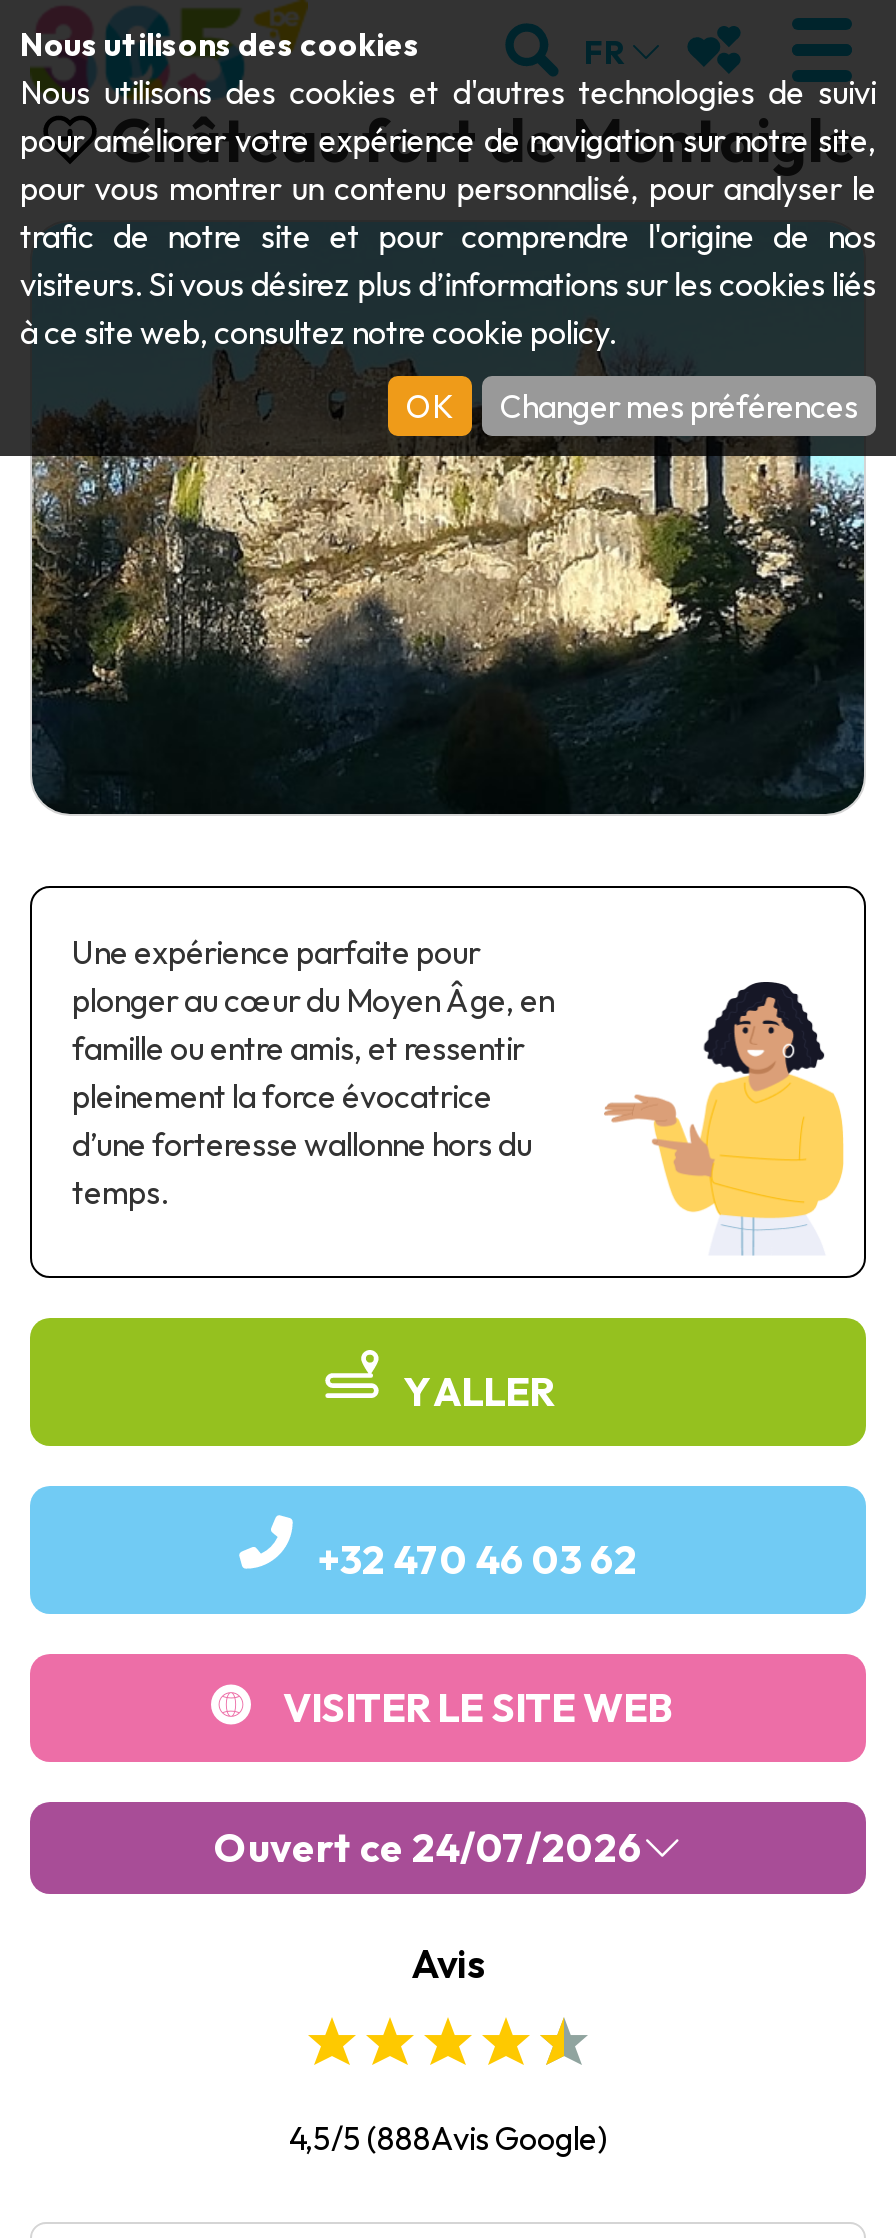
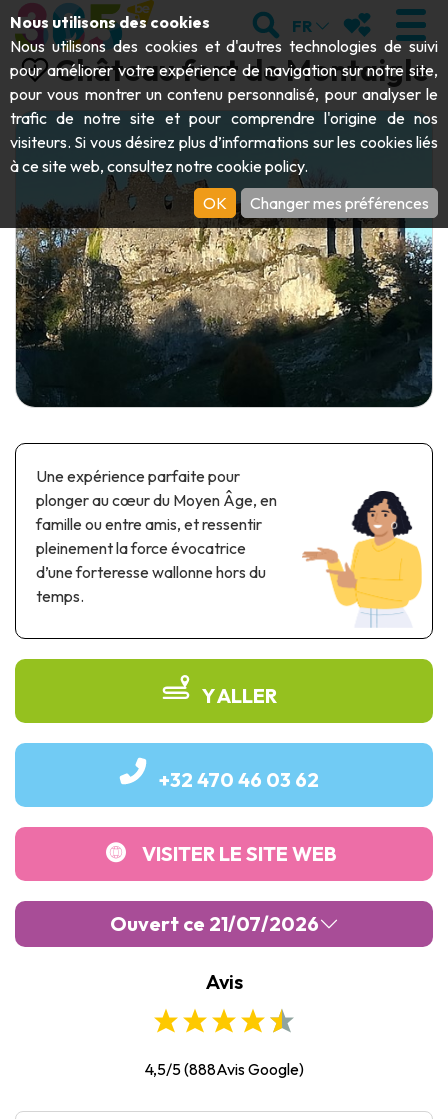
[214,1823,642,1873] Ouvert ce 24/07/2026 -> [109,911,318,936] Ouvert ce 21/07/2026

